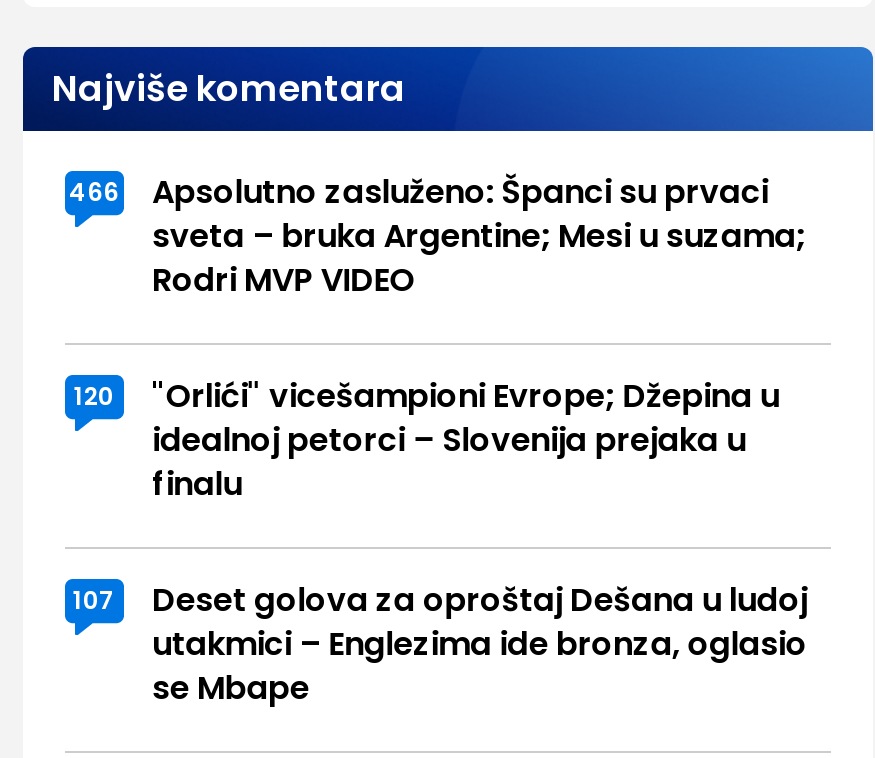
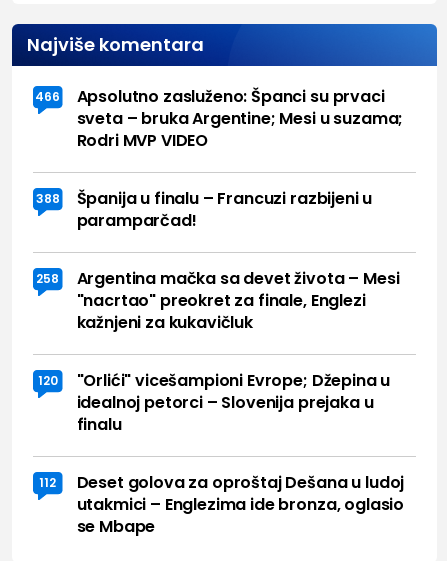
none -> [35,187,399,334] 388 | Španija u finalu – Francuzi razbijeni u | paramparčad! | 258 | Argentina mačka sa devet života – Mesi | "nacrtao" preokret za finale, Englezi | kažnjeni za kukavičluk
[73,577,808,623] 107 Deset golova za oproštaj Dešana u ludoj -> [39,471,404,494] 112 Deset golova za oproštaj Dešana u ludoj

